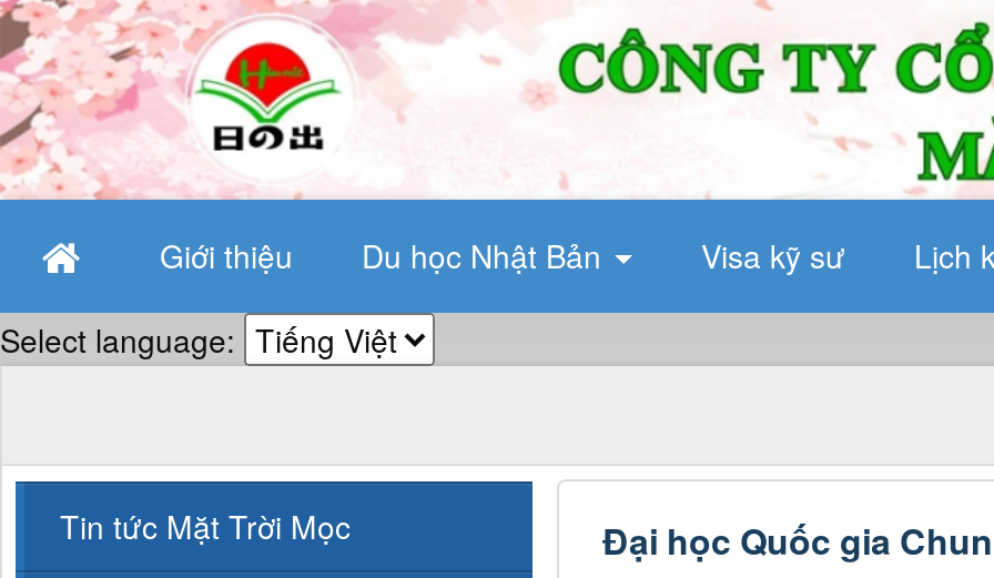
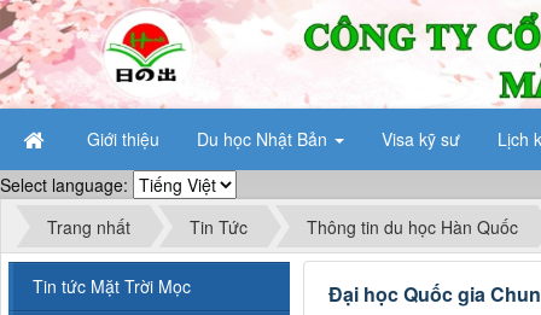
none -> [47,214,518,238] Trang nhất | Tin Tức | Thông tin du học Hàn Quốc

